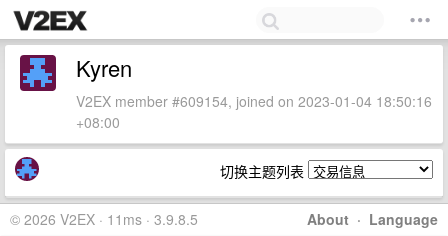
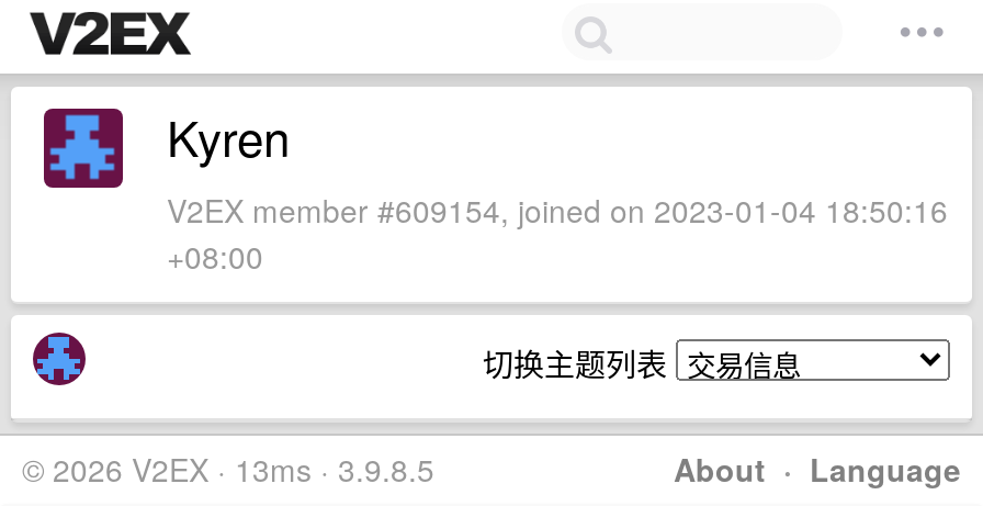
[10,209,198,229] © 2026 V2EX · 11ms · 3.9.8.5 -> [22,447,434,491] © 2026 V2EX · 13ms · 3.9.8.5

